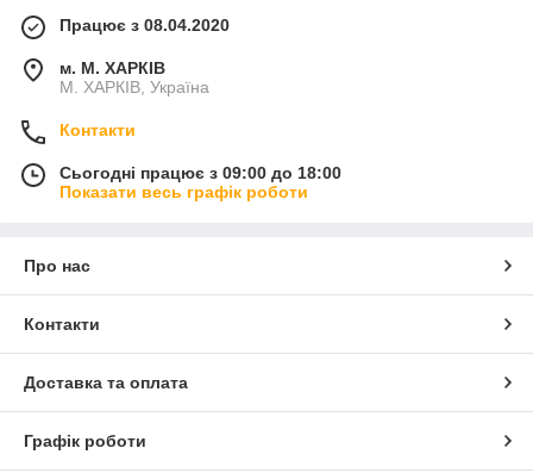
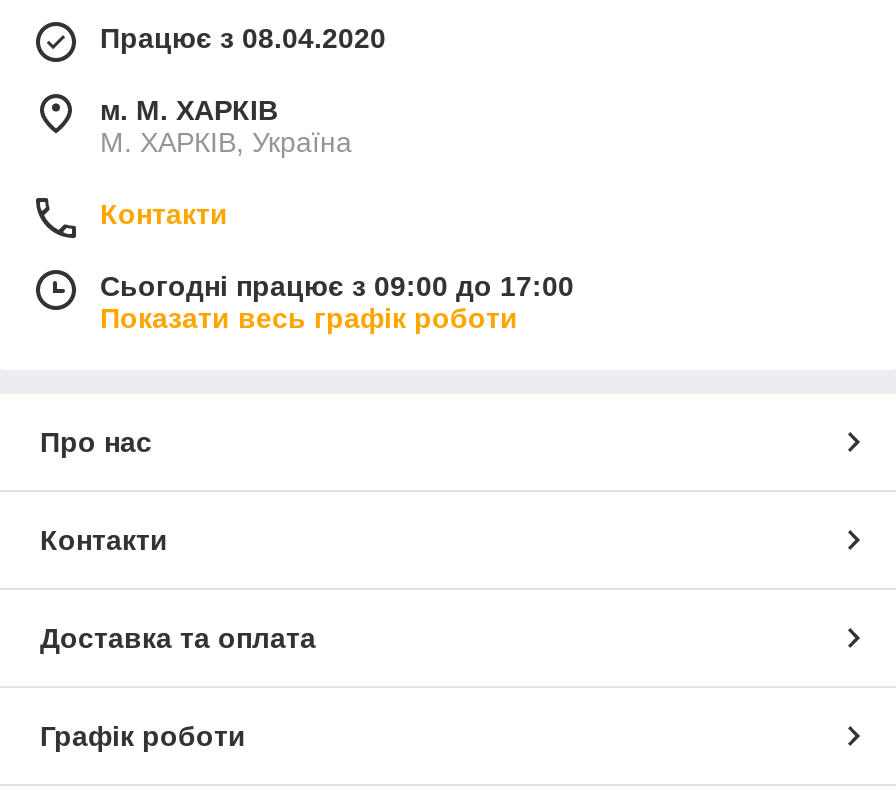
[59,163,341,182] Сьогодні працює з 09:00 до 18:00 -> [100,270,574,302] Сьогодні працює з 09:00 до 17:00

